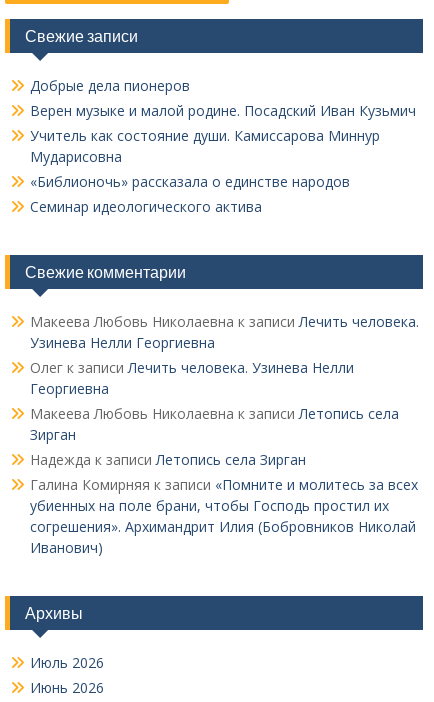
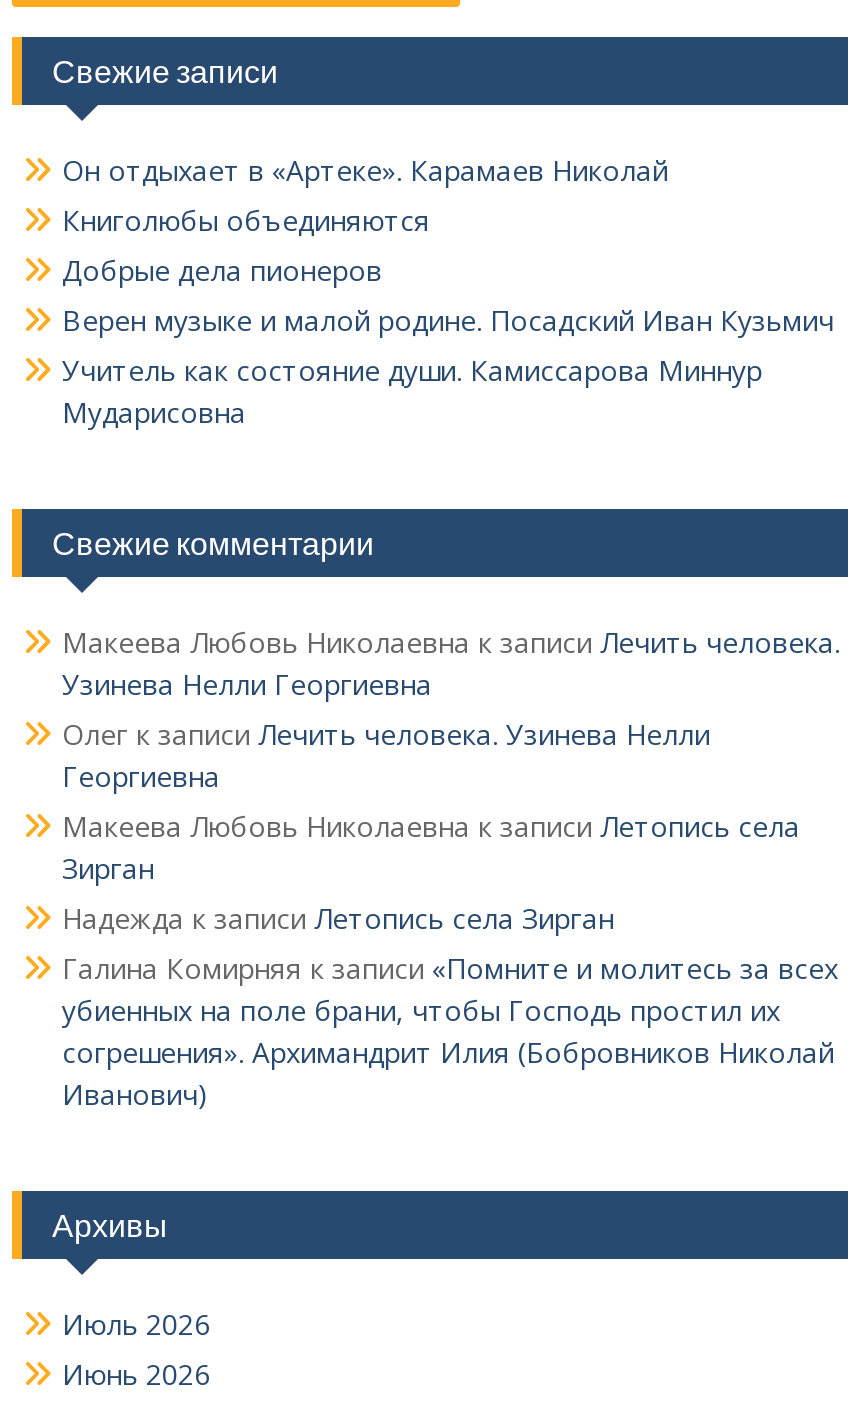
none -> [62,151,668,239] Он отдыхает в «Артеке». Карамаев Николай | Книголюбы объединяются
moved [30,76,416,166] -> [62,251,834,431]: Добрые дела пионеров | Верен музыке и малой родине. Посадский Иван Кузьмич | Учитель как состояние души. Камиссарова Миннур | Мударисовна
[30,172,350,216] «Библионочь» рассказала о единстве народов | Семинар идеологического актива -> none

